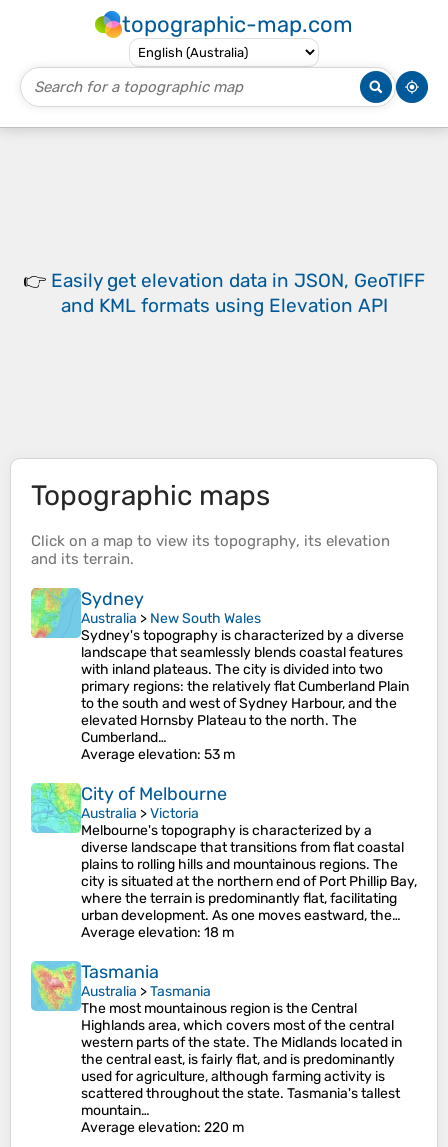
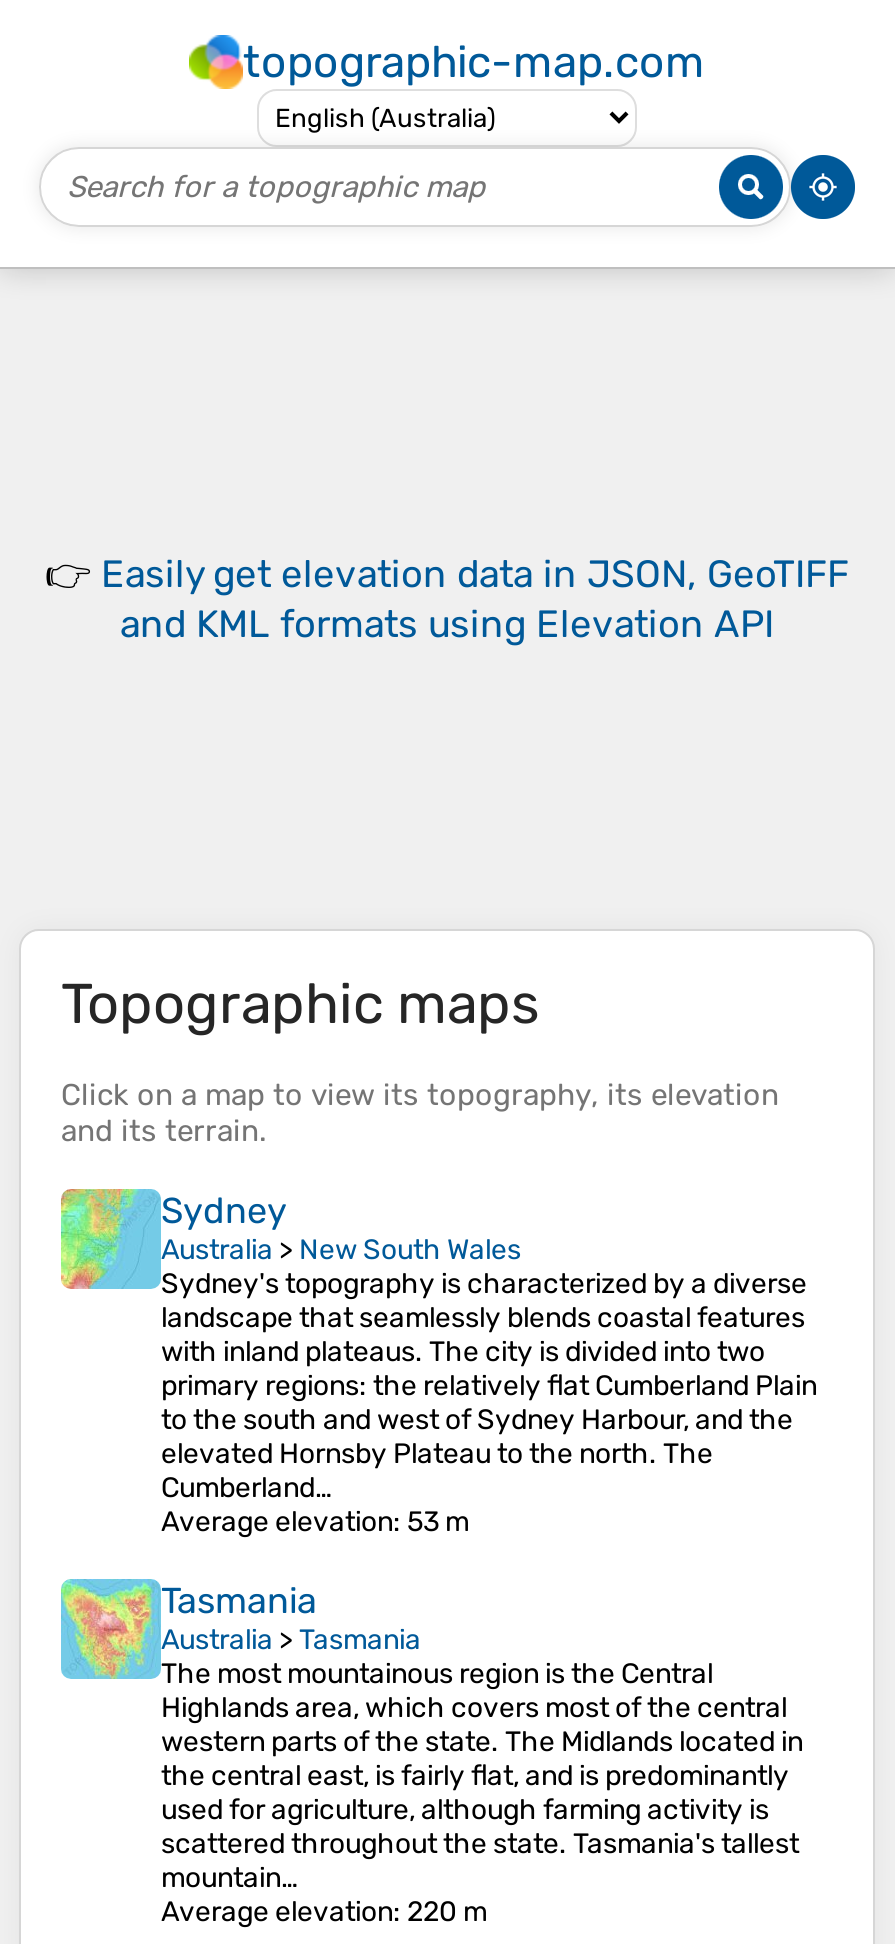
[30,782,417,941] [image] | City of Melbourne | Australia > Victoria | Melbourne's topography is characterized by a | diverse landscape that transitions from flat coastal | plains to rolling hills and mountainous regions. The | city is situated at the northern end of Port Phillip Bay, | where the terrain is predominantly flat, facilitating | urban development. As one moves eastward, the… | Average elevation: 18 m -> none

